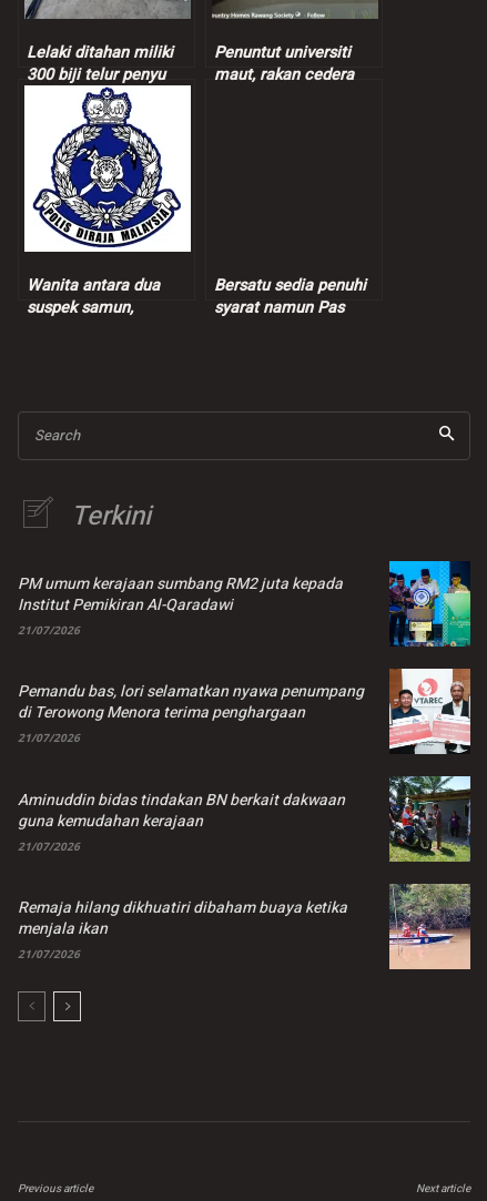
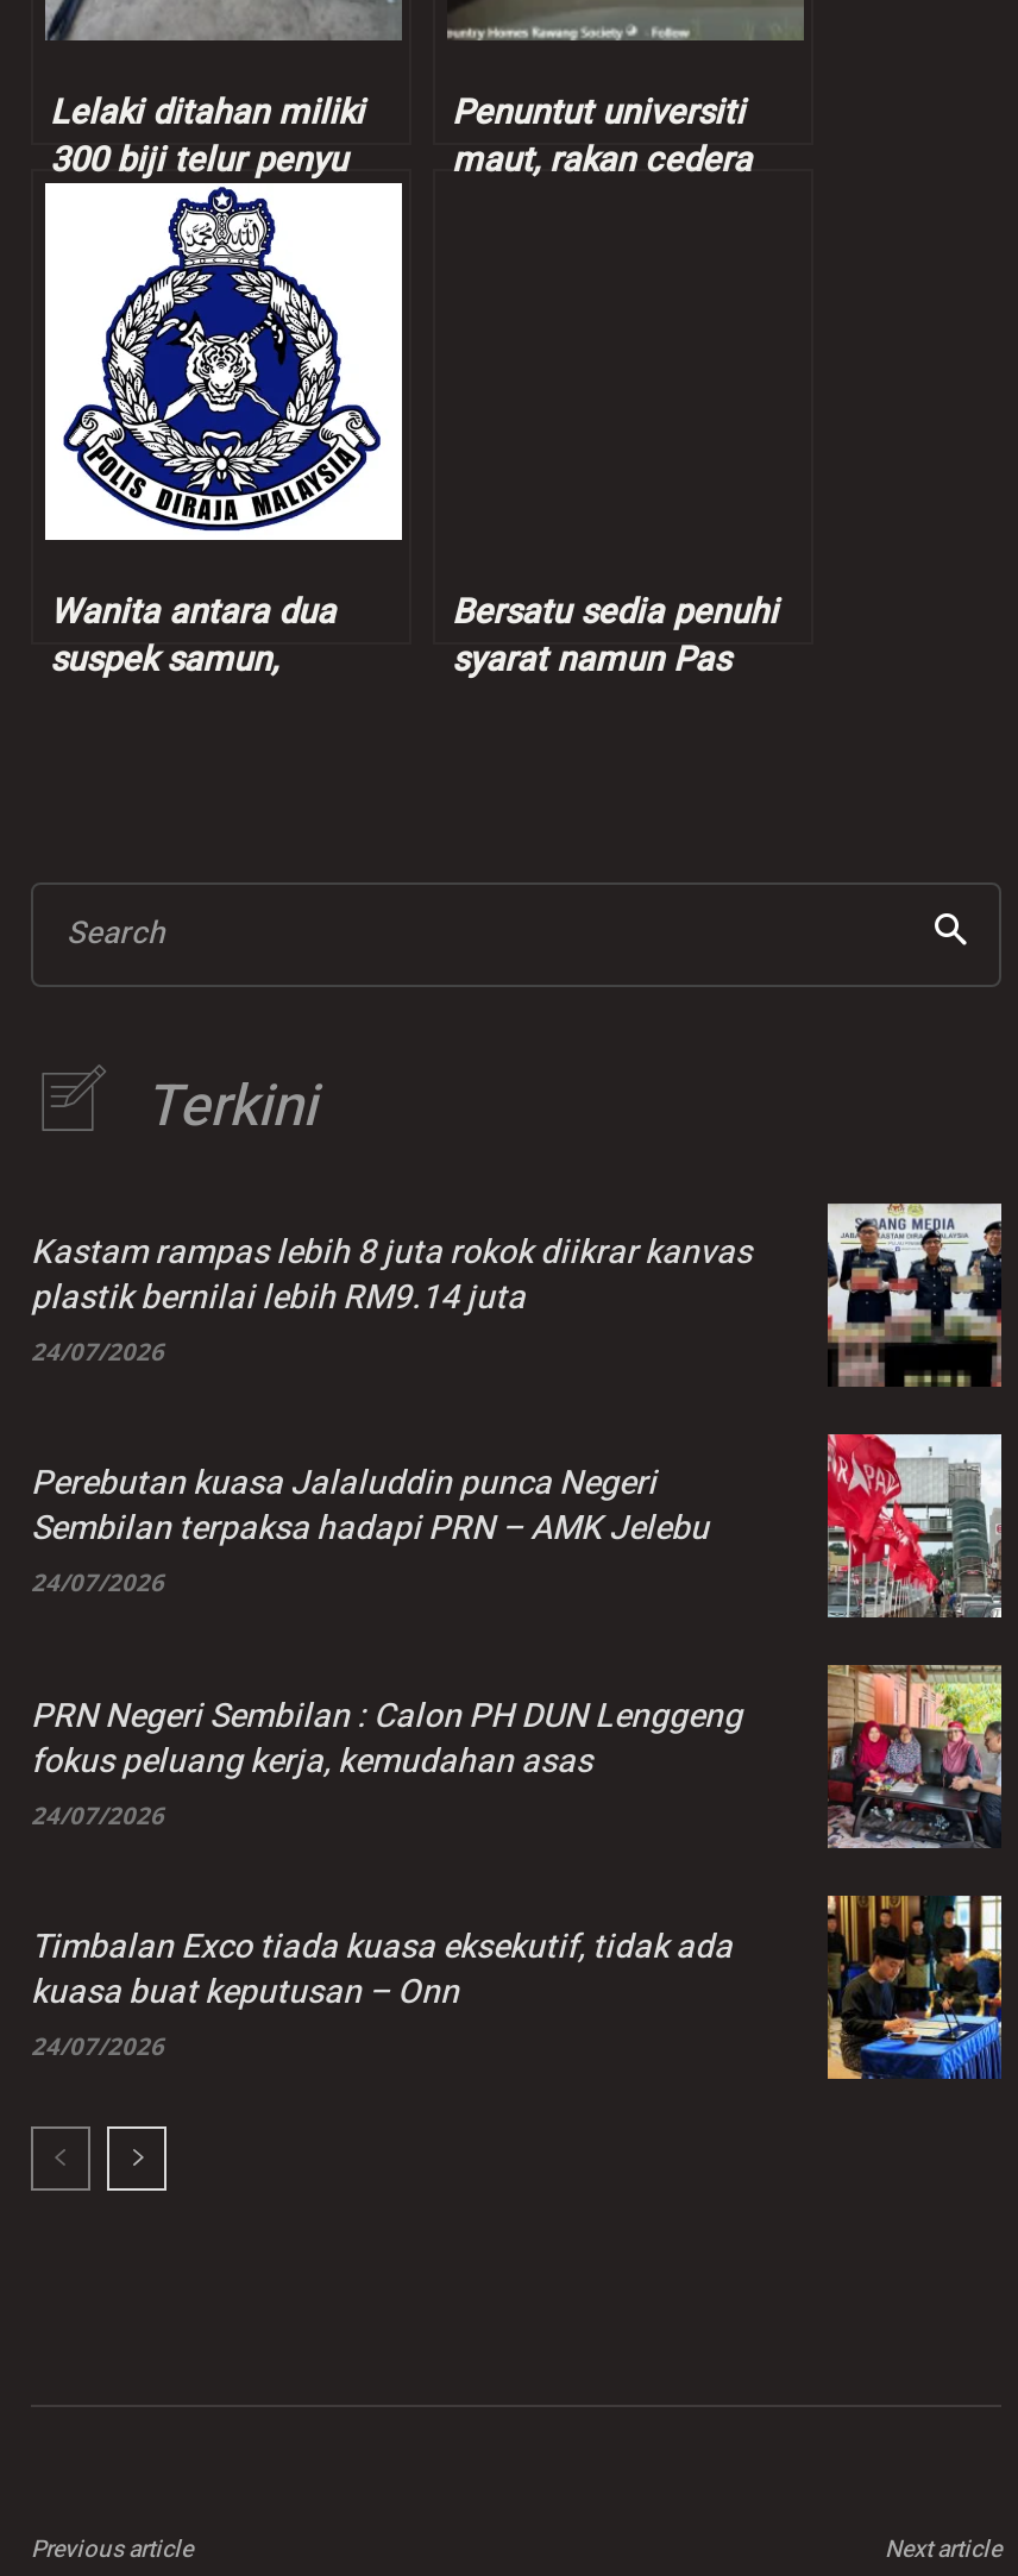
[388,560,471,648] [image] -> [825,1201,1004,1387] [image]
[18,573,343,638] PM umum kerajaan sumbang RM2 juta kepada | Institut Pemikiran Al-Qaradawi | 21/07/2026 -> [31,1228,752,1368] Kastam rampas lebih 8 juta rokok diikrar kanvas | plastik bernilai lebih RM9.14 juta | 24/07/2026
[388,668,471,755] [image] -> [825,1432,1004,1620] [image]
[18,680,364,746] Pemandu bas, lori selamatkan nyawa penumpang | di Terowong Menora terima penghargaan | 21/07/2026 -> [31,1459,709,1599] Perebutan kuasa Jalaluddin punca Negeri | Sembilan terpaksa hadapi PRN – AMK Jelebu | 24/07/2026
[18,775,471,863] [image] | Aminuddin bidas tindakan BN berkait dakwaan | guna kemudahan kerajaan | 21/07/2026 -> [31,1663,1004,1851] [image] | PRN Negeri Sembilan : Calon PH DUN Lenggeng | fokus peluang kerja, kemudahan asas | 24/07/2026
[18,883,471,970] [image] | Remaja hilang dikhuatiri dibaham buaya ketika | menjala ikan | 21/07/2026 -> [31,1893,1001,2081] [image] | Timbalan Exco tiada kuasa eksekutif, tidak ada | kuasa buat keputusan – Onn | 24/07/2026

